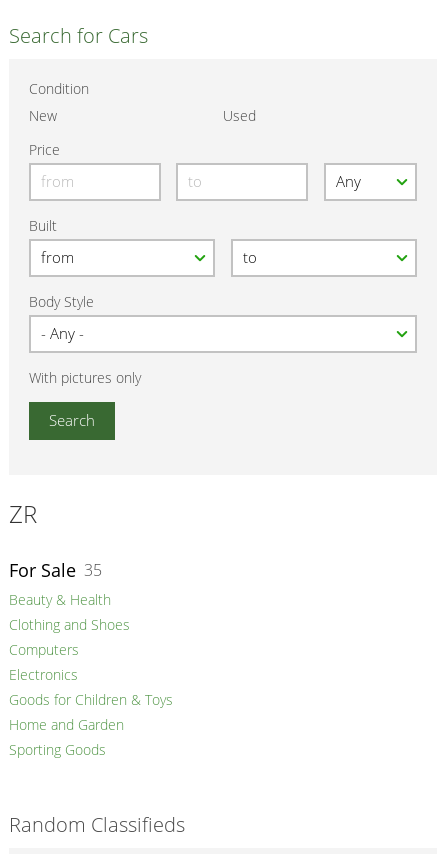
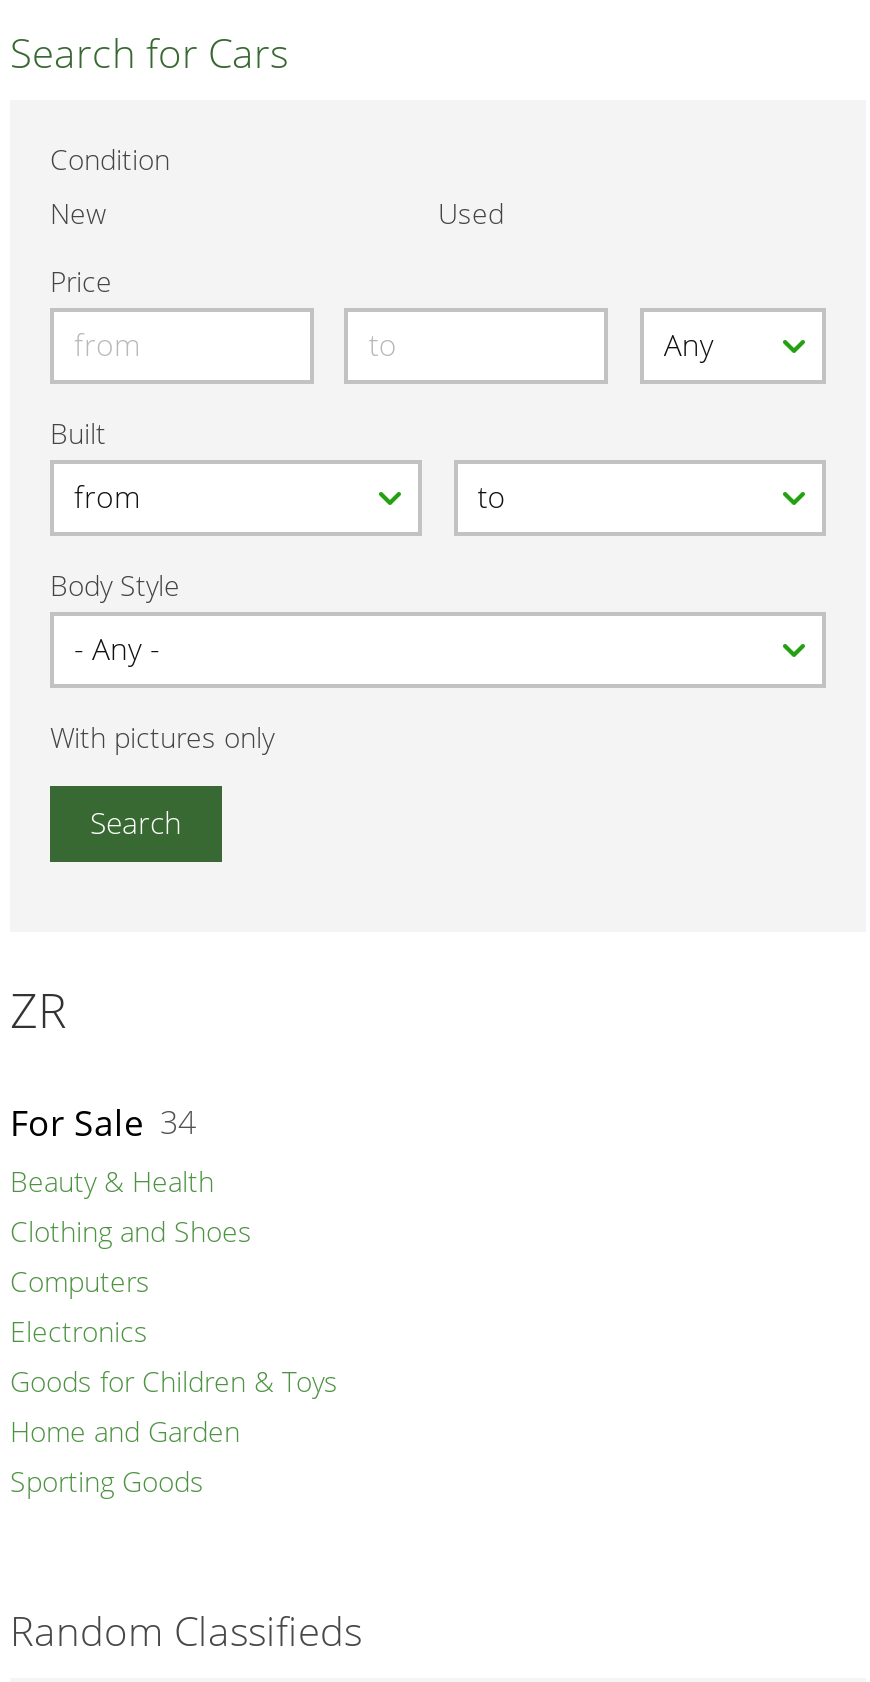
[9,558,102,582] For Sale 35 -> [10,1099,196,1147] For Sale 34

